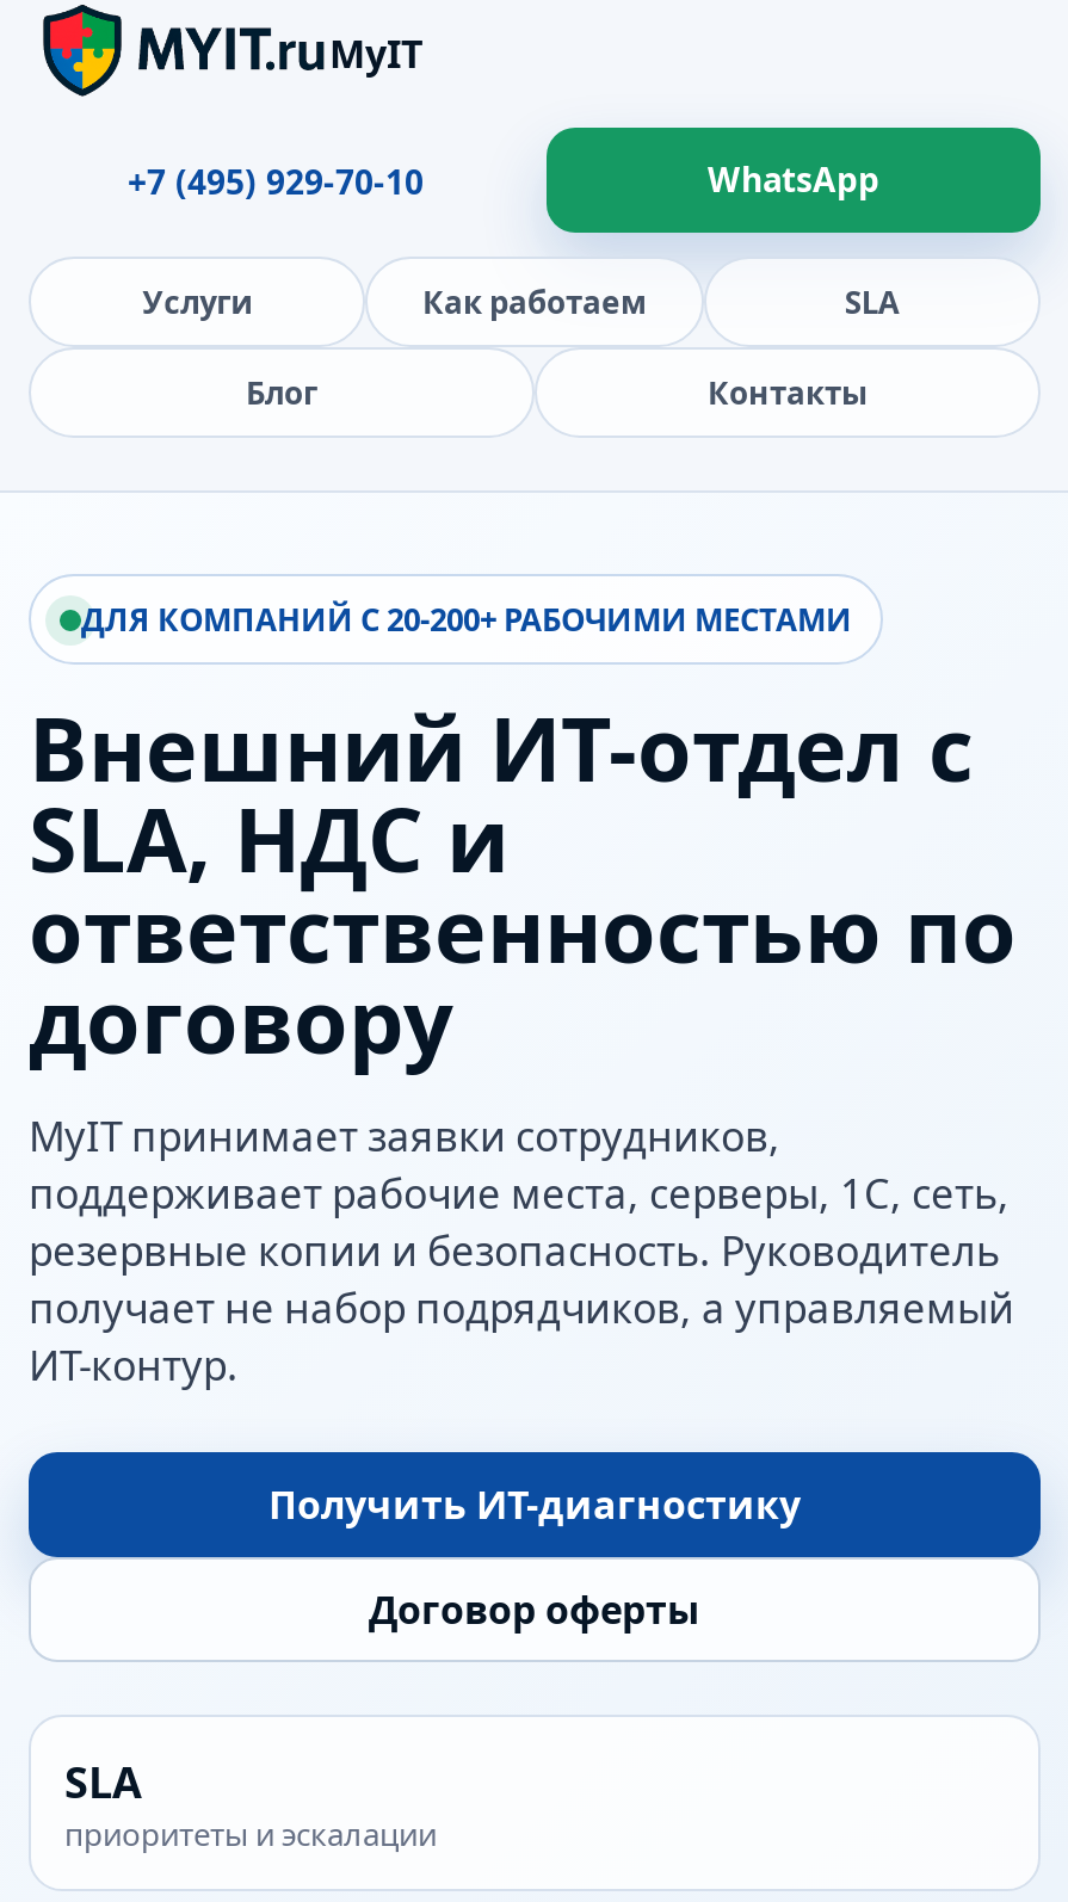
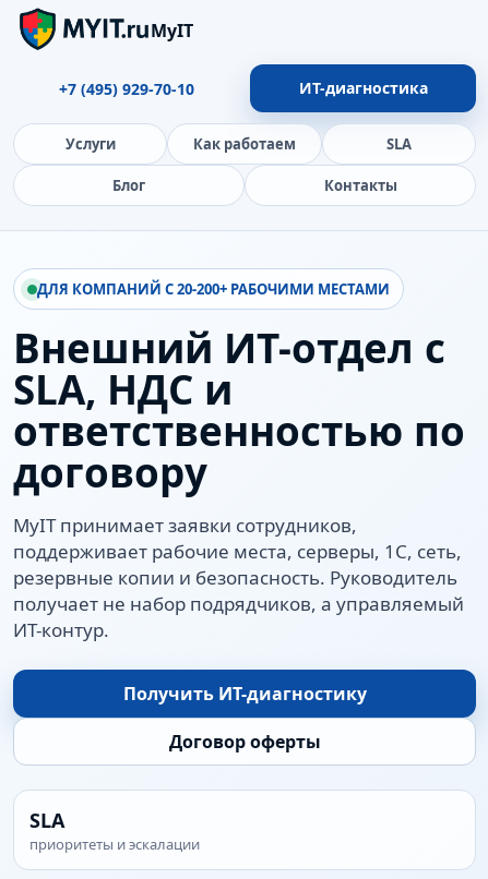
[708,156,879,202] WhatsApp -> [299,77,427,98] ИТ-диагностика

